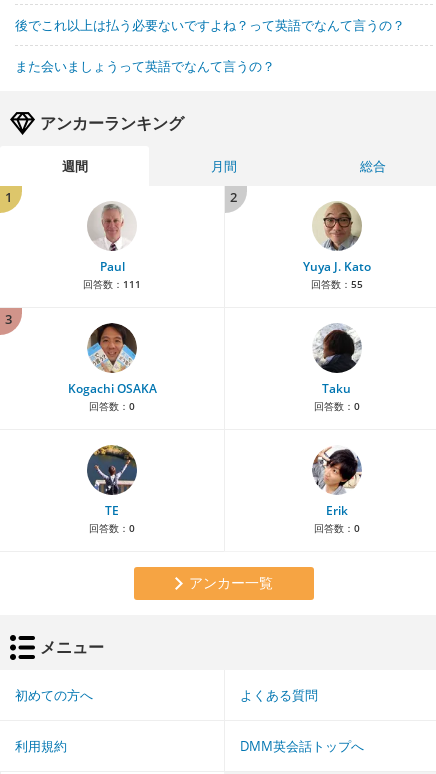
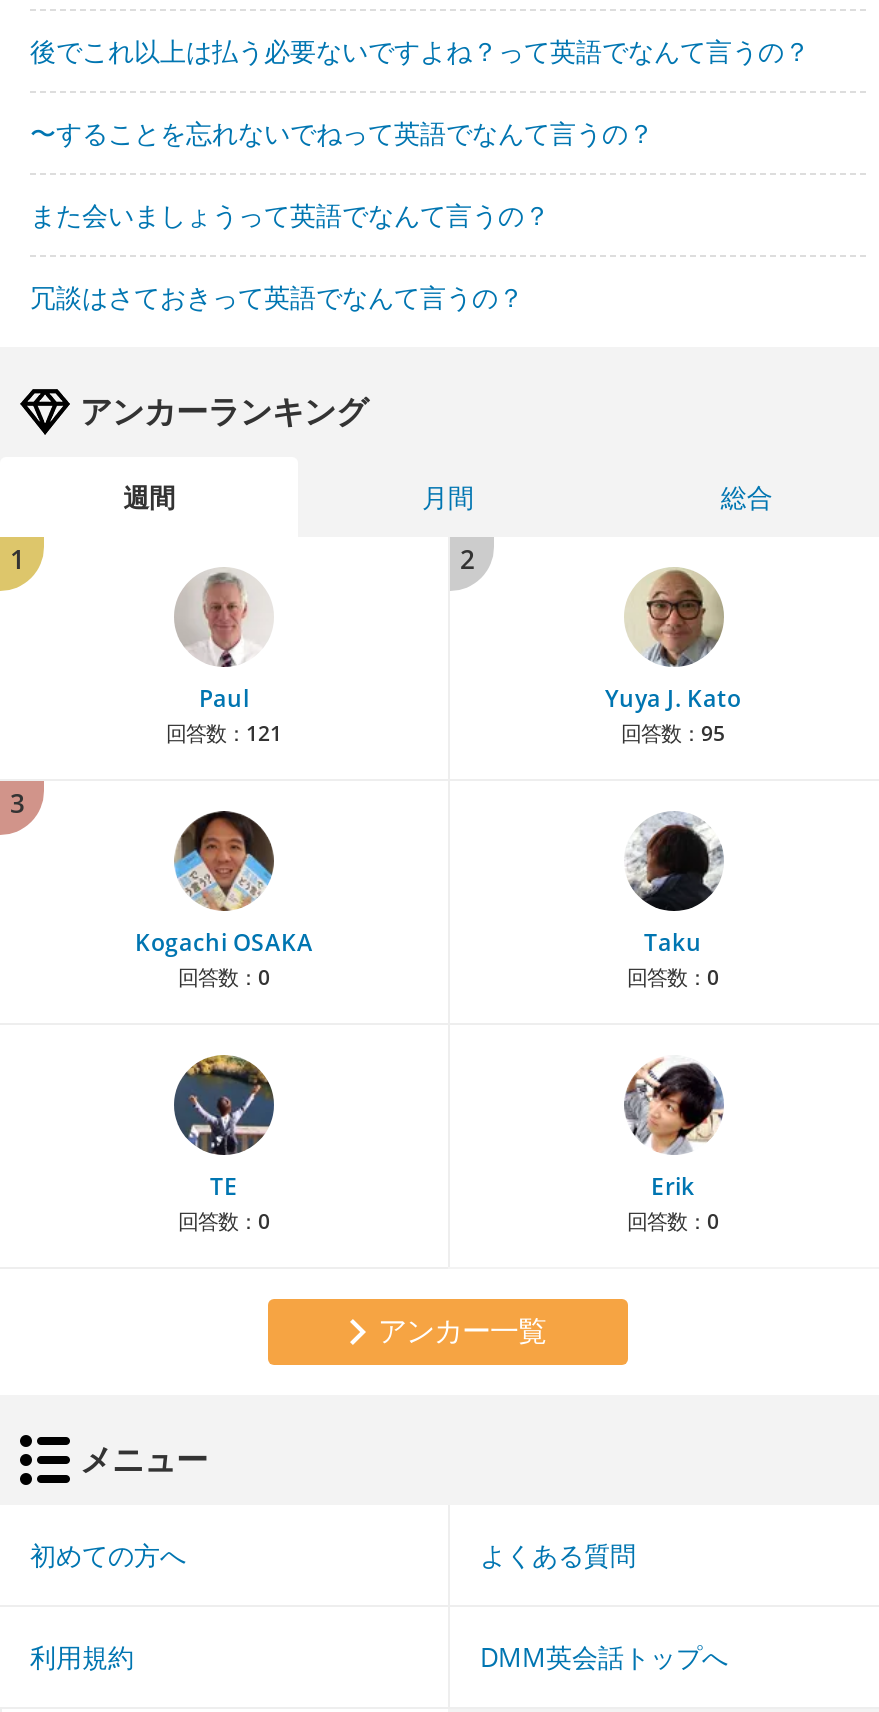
none -> [30,115,654,151] 〜することを忘れないでねって英語でなんて言うの？
none -> [30,279,524,315] 冗談はさておきって英語でなんて言うの？
[83,277,141,291] 回答数：111 -> [166,719,282,747] 回答数：121
[310,277,362,291] 回答数：55 -> [621,719,725,747] 回答数：95

